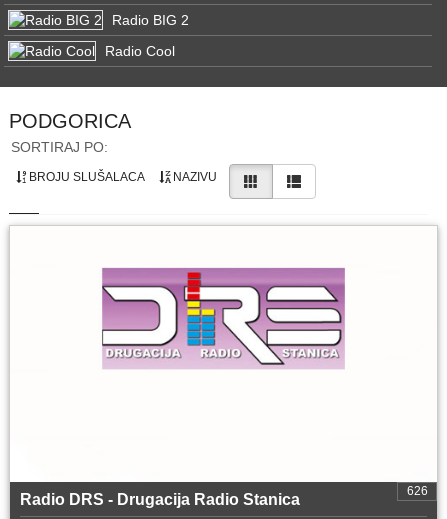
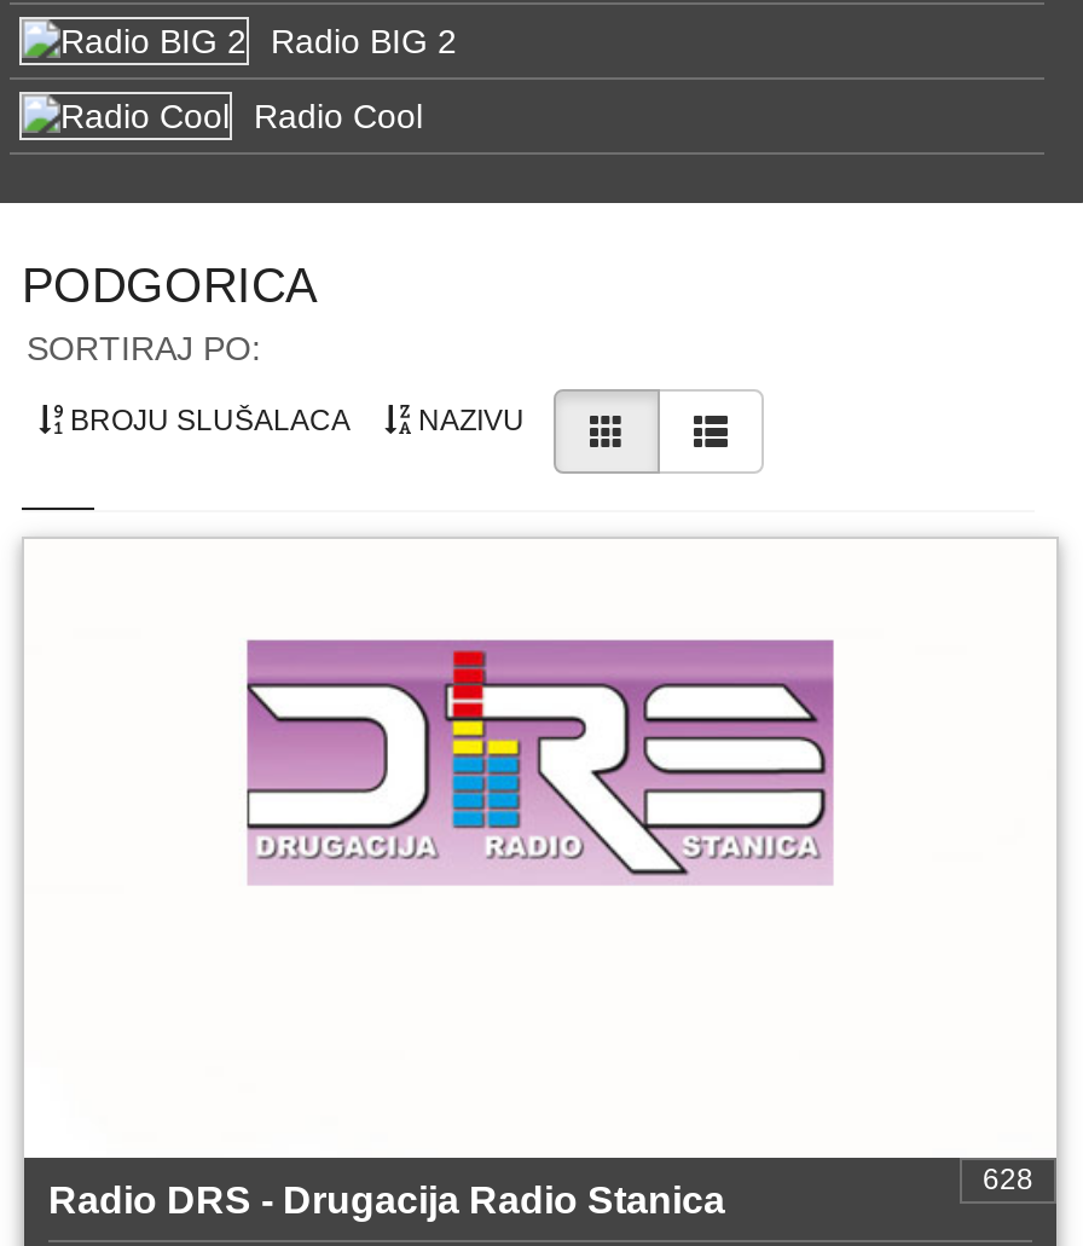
[406,484,427,498] 626 -> [983,1163,1033,1197] 628

